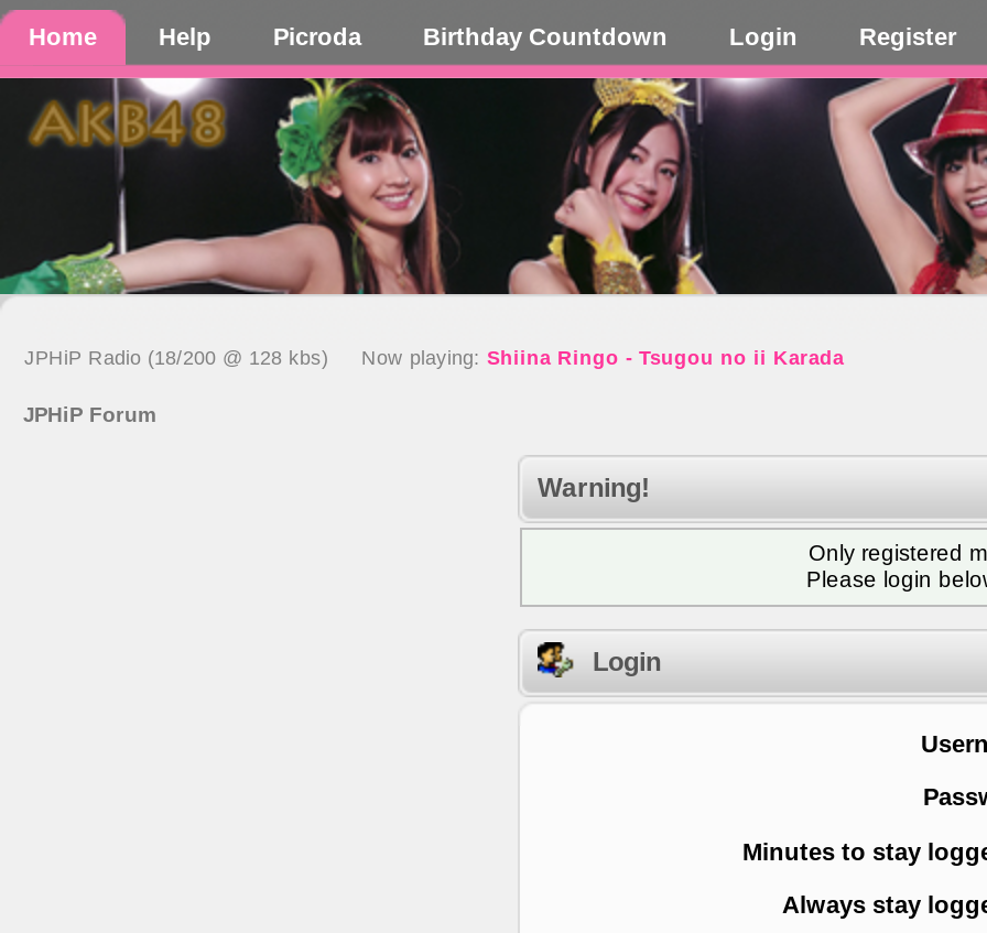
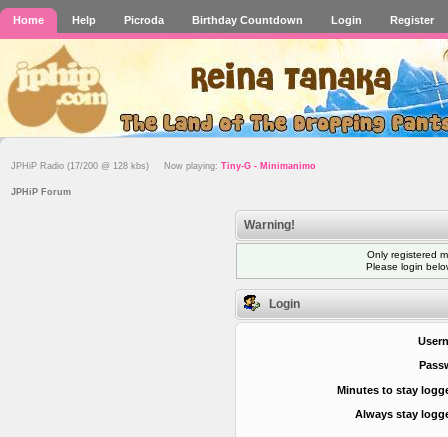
[7,76,980,369] [image] | JPHiP Radio (18/200 @ 128 kbs) Now playing: Shiina Ringo - Tsugou no ii Karada -> [3,38,445,171] [image] | JPHiP Radio (17/200 @ 128 kbs) Now playing: Tiny-G - Minimanimo

